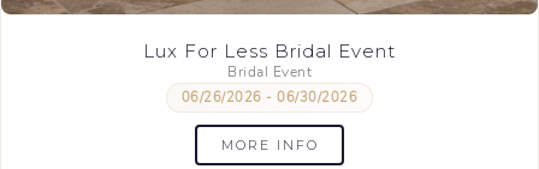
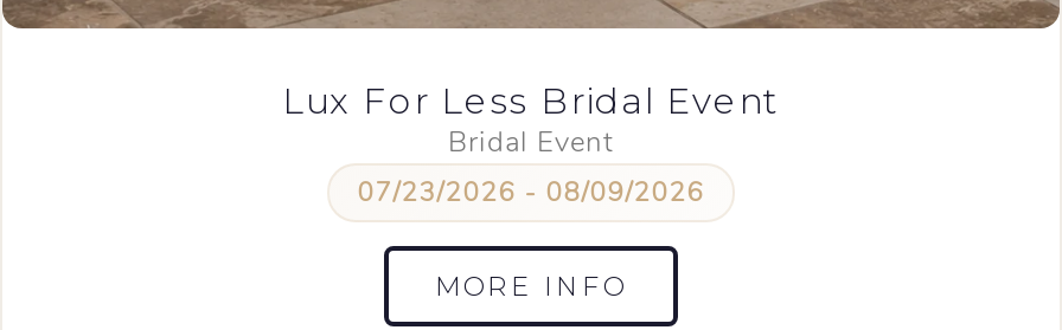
[181,89,358,107] 06/26/2026 - 06/30/2026 -> [357,175,705,211] 07/23/2026 - 08/09/2026

